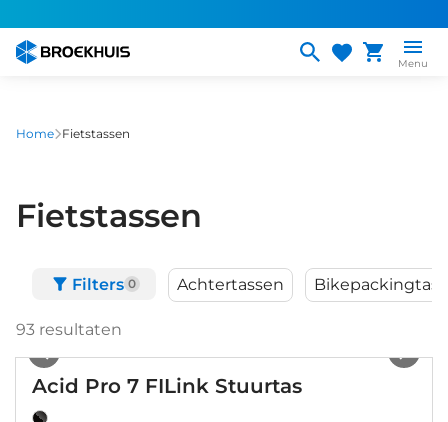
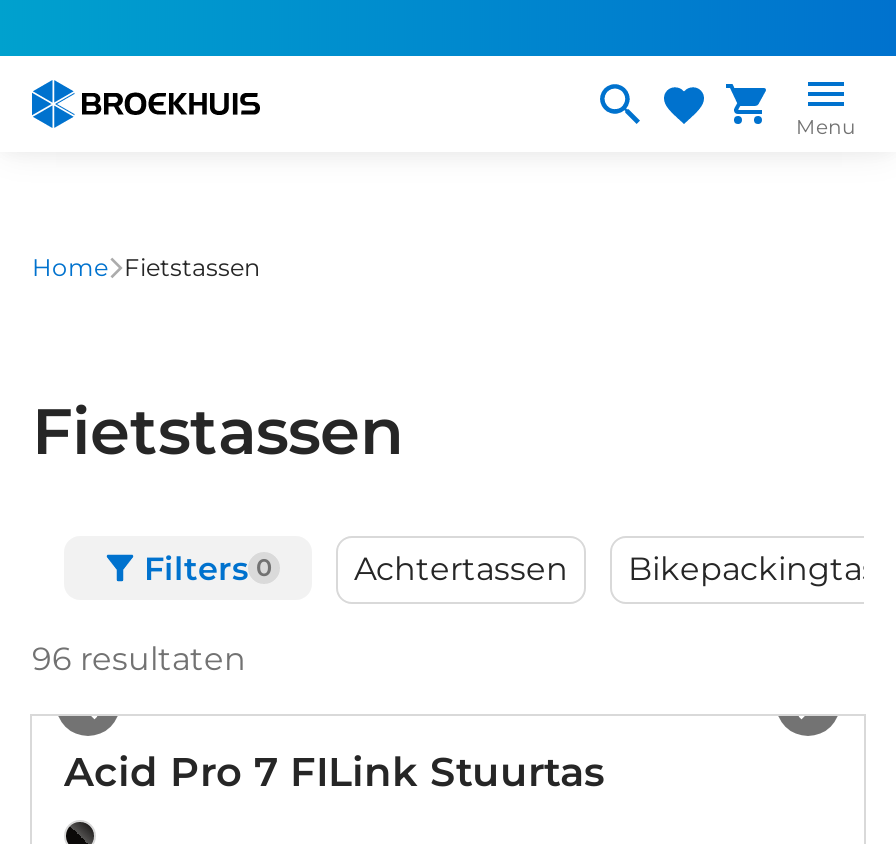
[16,320,122,339] 93 resultaten -> [32,640,246,678] 96 resultaten

